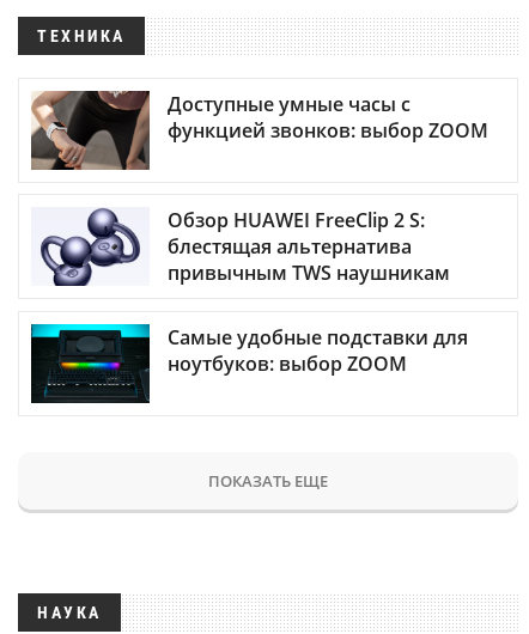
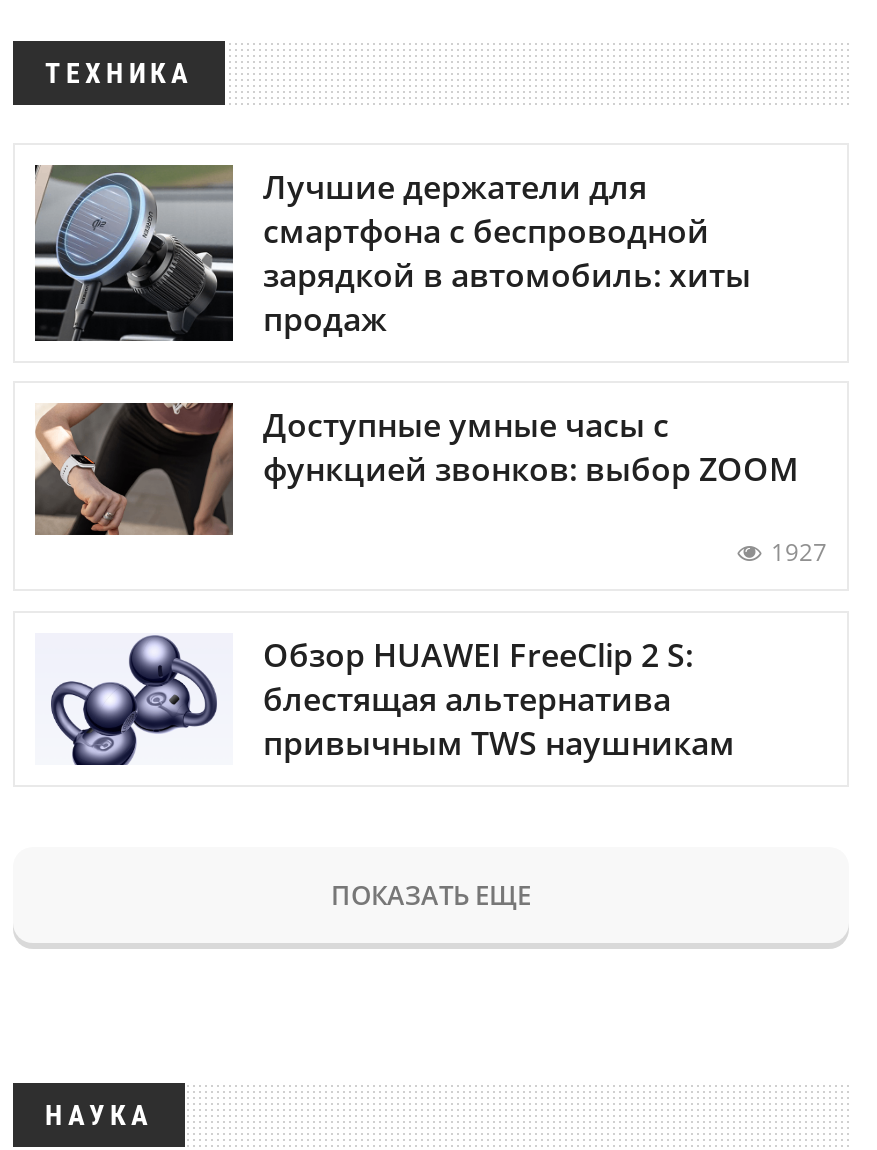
none -> [33,163,751,343] [image] | Лучшие держатели для | смартфона с беспроводной | зарядкой в автомобиль: хиты | продаж
moved [30,89,488,171] -> [33,399,799,537]: [image] | Доступные умные часы с | функцией звонков: выбор ZOOM
none -> [771,536,827,570] 1927
moved [38,207,450,288] -> [47,632,735,767]: [image] | Обзор HUAWEI FreeClip 2 S: | блестящая альтернатива | привычным TWS наушникам
[30,323,468,404] [image] | Самые удобные подставки для | ноутбуков: выбор ZOOM -> none

